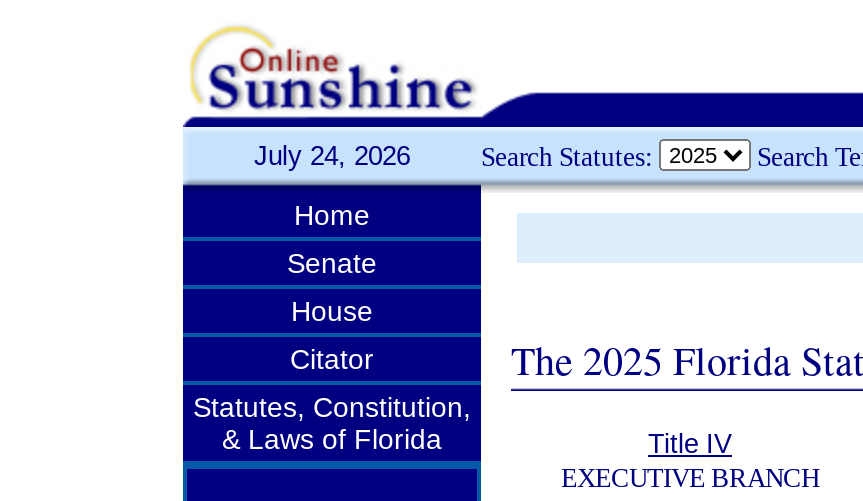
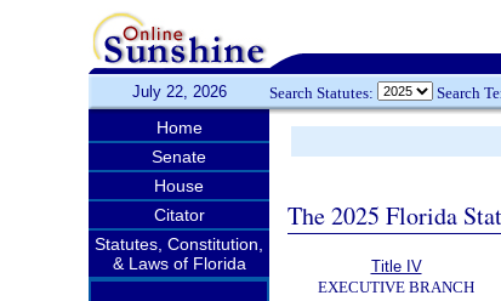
[254,141,410,171] July 24, 2026 -> [132,83,226,101] July 22, 2026

